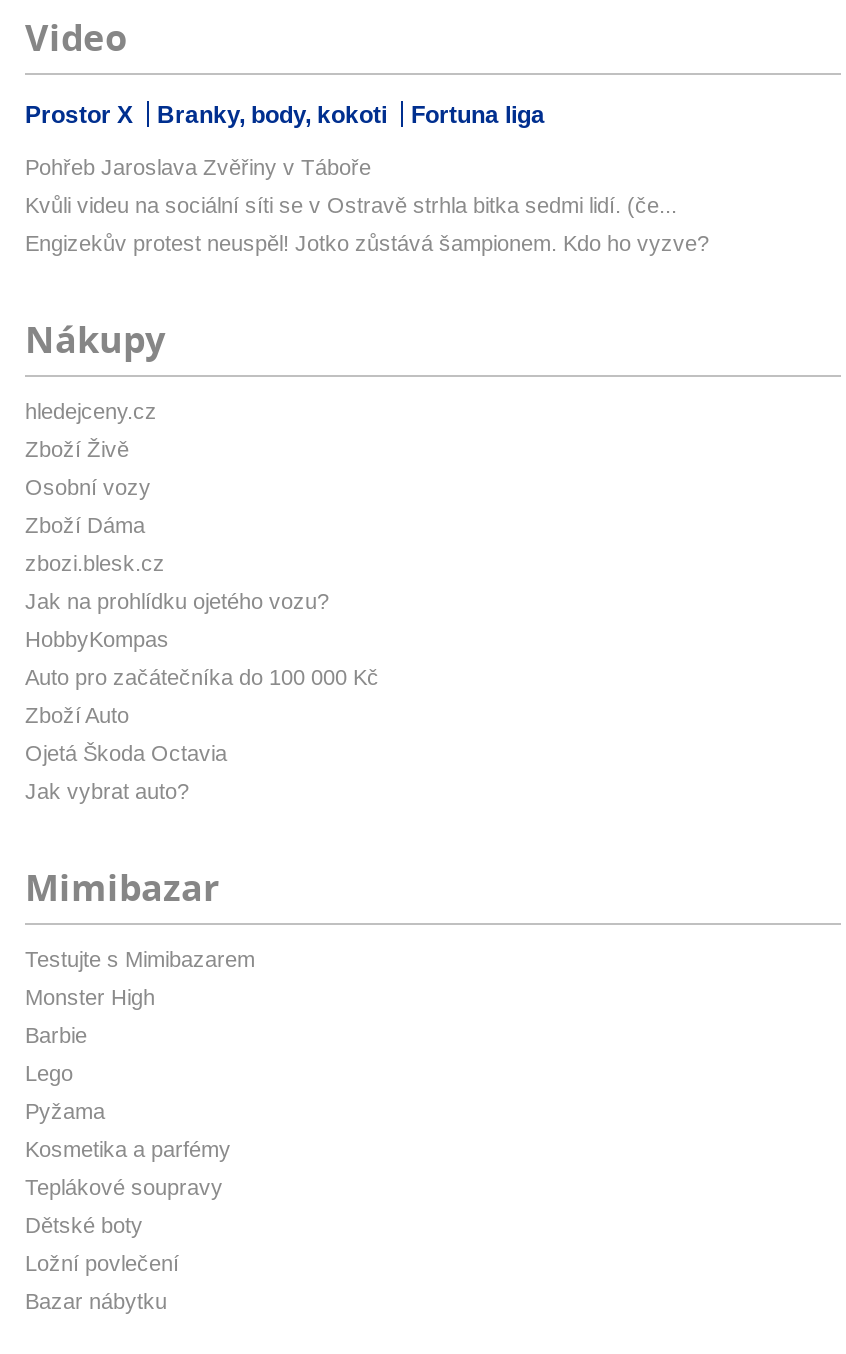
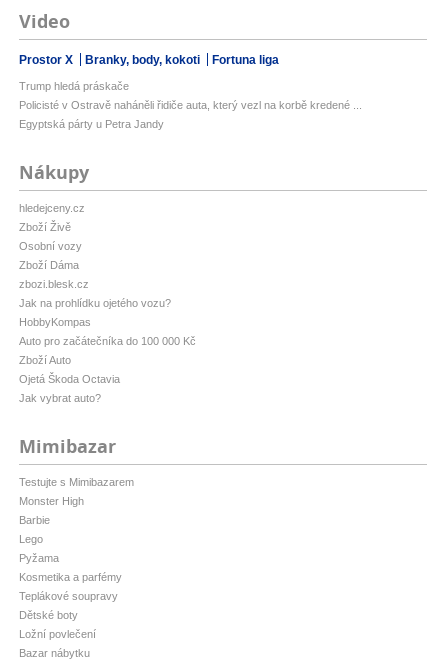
[25,156,371,180] Pohřeb Jaroslava Zvěřiny v Táboře -> [19,80,129,92] Trump hledá práskače
[25,194,677,218] Kvůli videu na sociální síti se v Ostravě strhla bitka sedmi lidí. (če... -> [19,99,362,111] Policisté v Ostravě naháněli řidiče auta, který vezl na korbě kredené ...
[25,232,709,256] Engizekův protest neuspěl! Jotko zůstává šampionem. Kdo ho vyzve? -> [19,118,164,130] Egyptská párty u Petra Jandy

